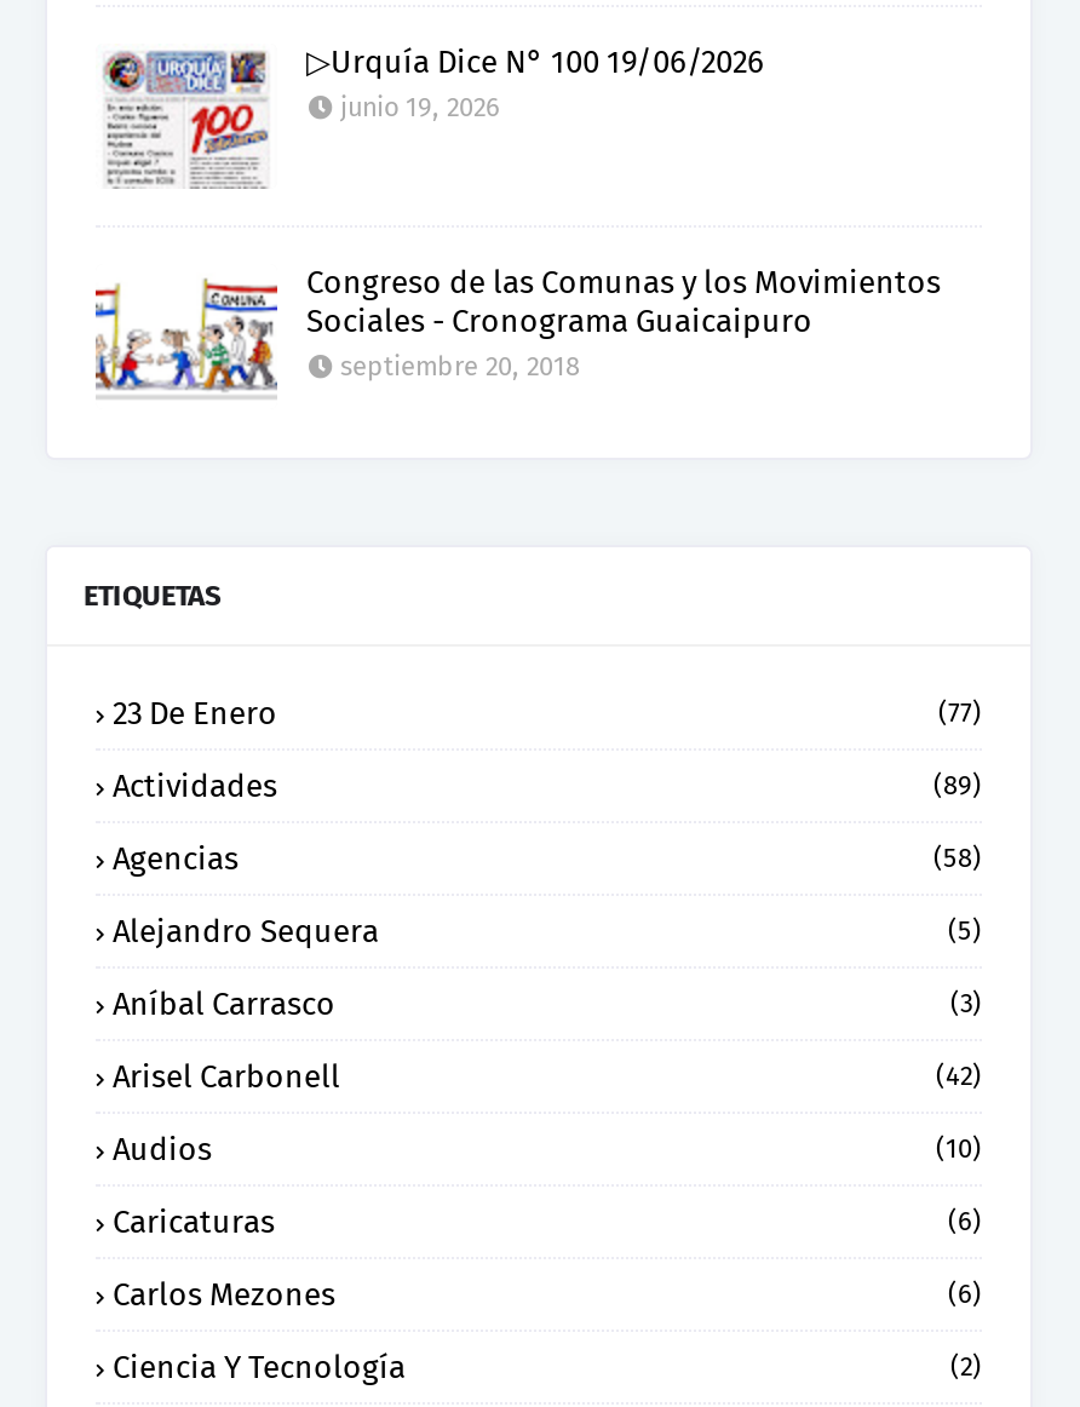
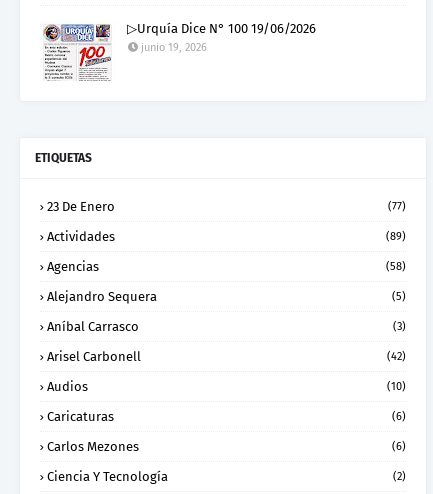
[93,263,941,400] [image] | Congreso de las Comunas y los Movimientos | Sociales - Cronograma Guaicaipuro | septiembre 20, 2018 -> none

